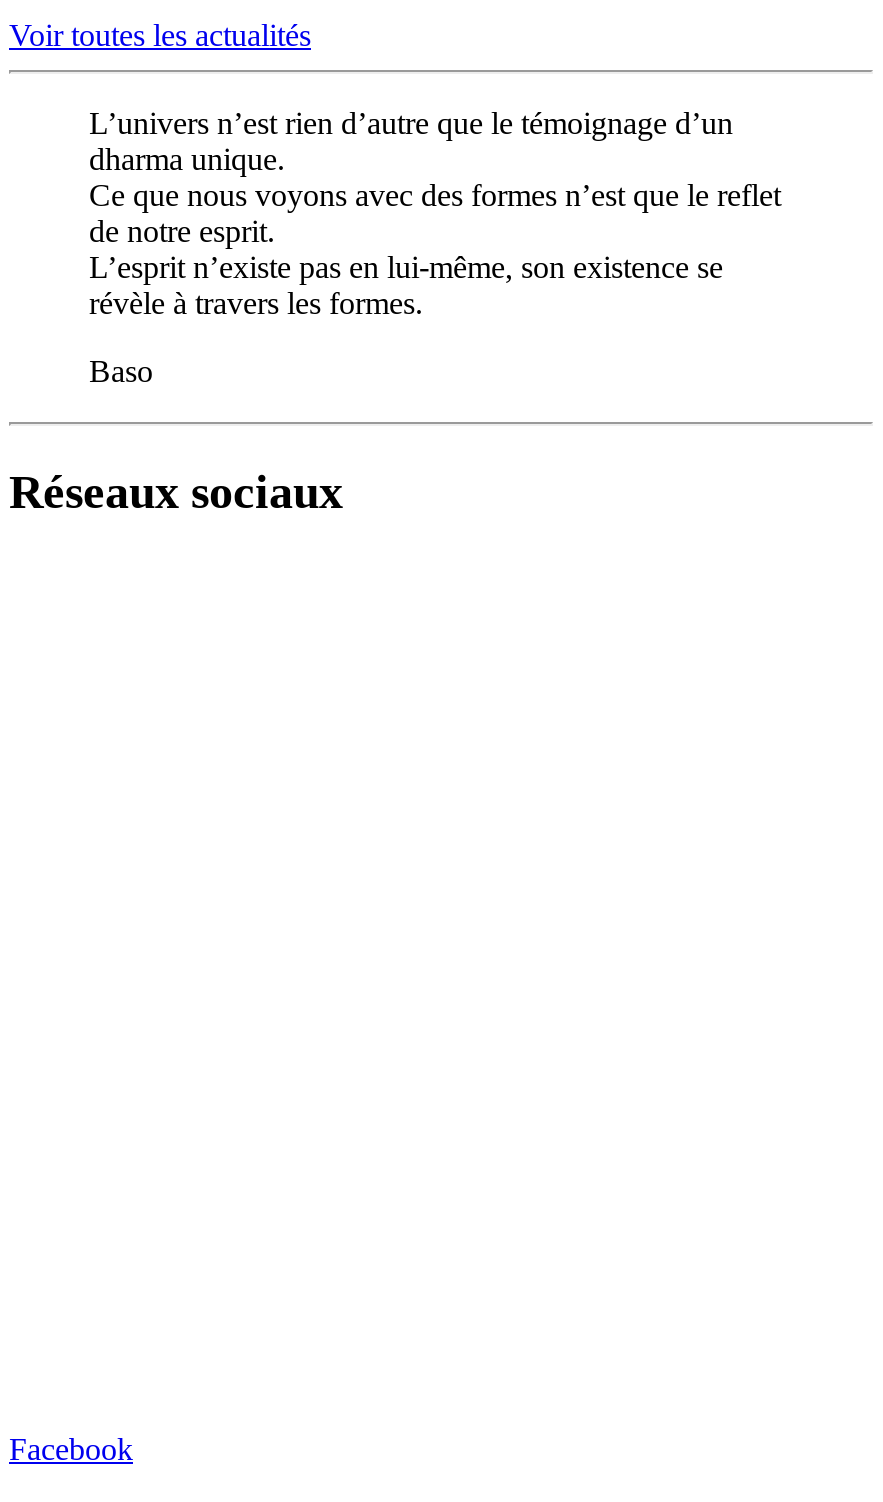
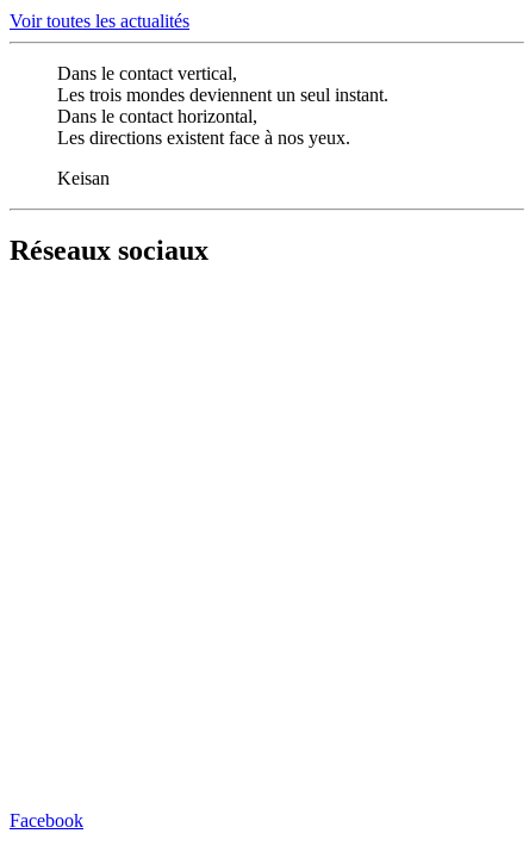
[89,106,781,320] L’univers n’est rien d’autre que le témoignage d’un | dharma unique. | Ce que nous voyons avec des formes n’est que le reflet | de notre esprit. | L’esprit n’existe pas en lui-même, son existence se | révèle à travers les formes. -> [57,63,388,148] Dans le contact vertical, | Les trois mondes deviennent un seul instant. | Dans le contact horizontal, | Les directions existent face à nos yeux.
[89,354,153,388] Baso -> [57,168,110,188] Keisan

